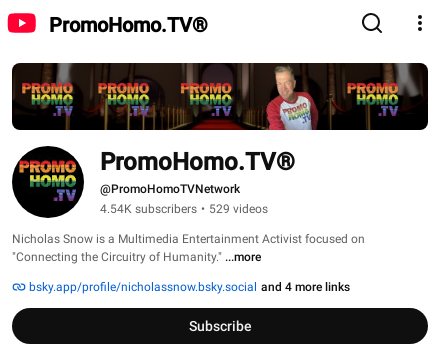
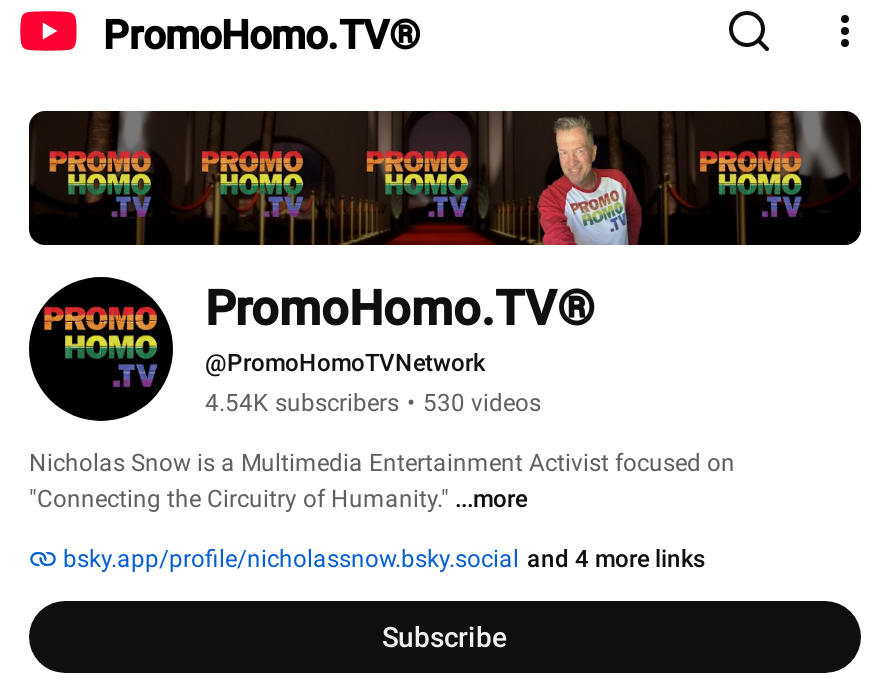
[100,202,268,216] 4.54K subscribers • 529 videos -> [205,389,541,417] 4.54K subscribers • 530 videos

